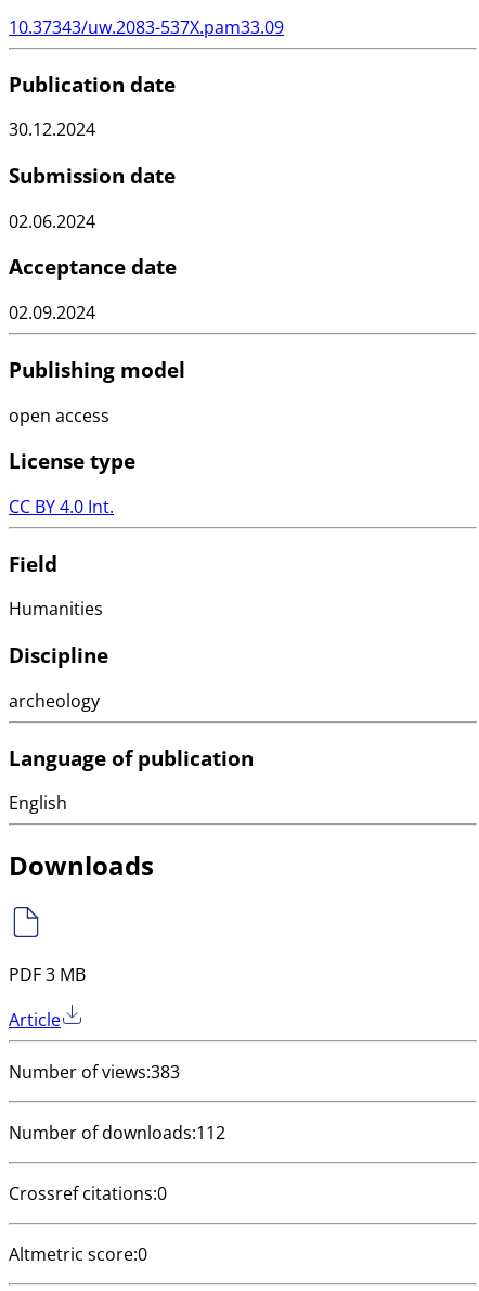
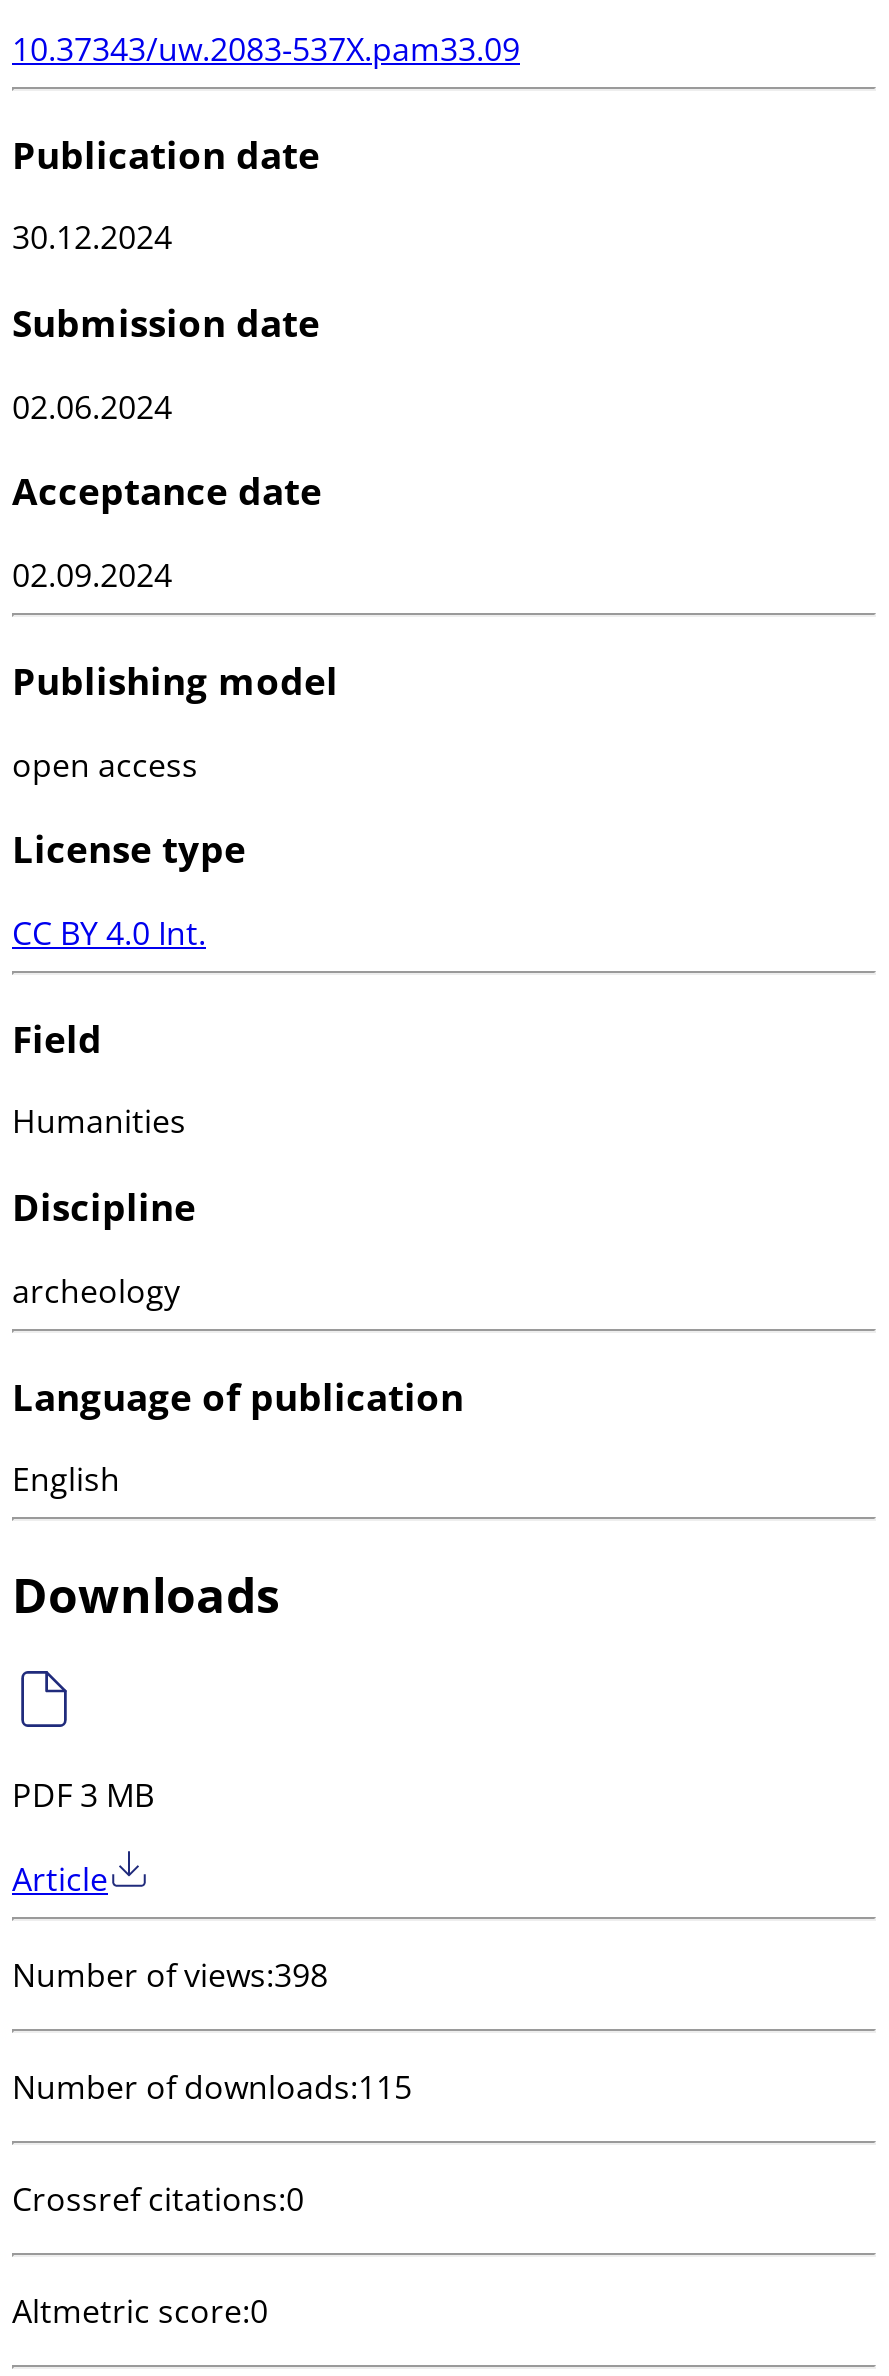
[9,1060,180,1084] Number of views:383 -> [12,1953,328,1997] Number of views:398
[9,1121,225,1145] Number of downloads:112 -> [12,2065,412,2109] Number of downloads:115

